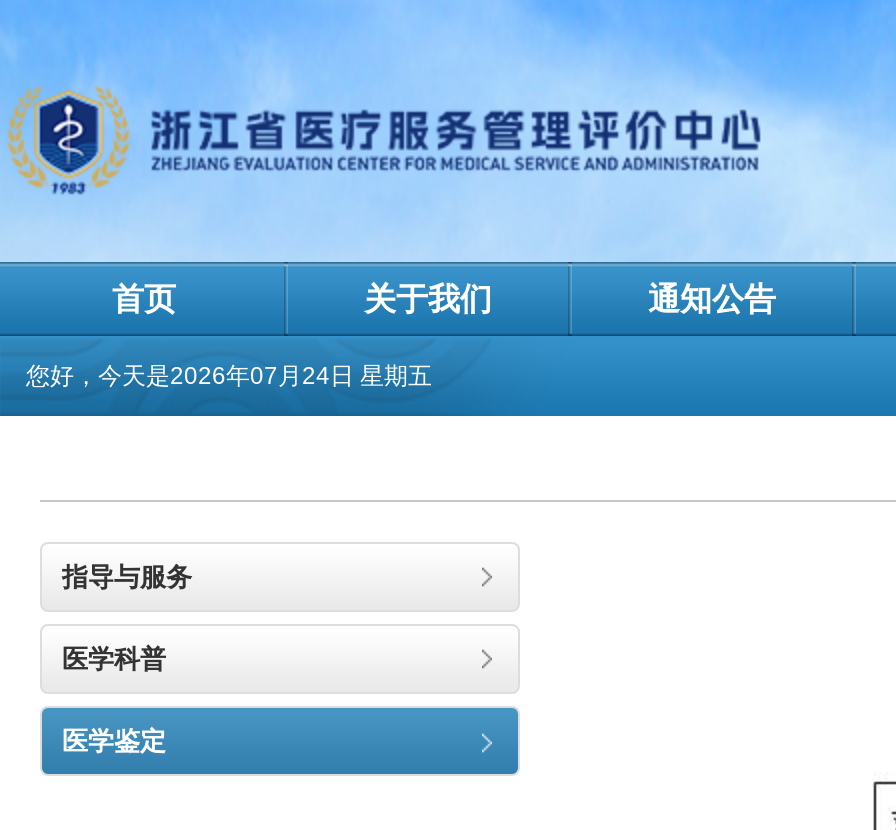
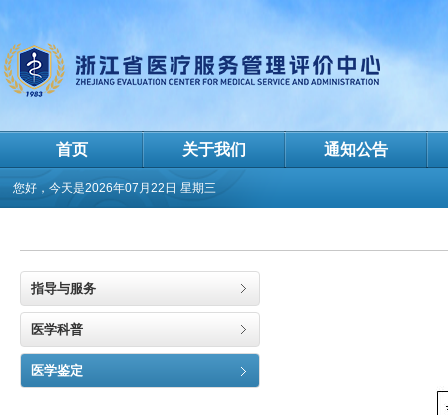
[26,362,432,390] 您好，今天是2026年07月24日 星期五 -> [13,181,216,195] 您好，今天是2026年07月22日 星期三

